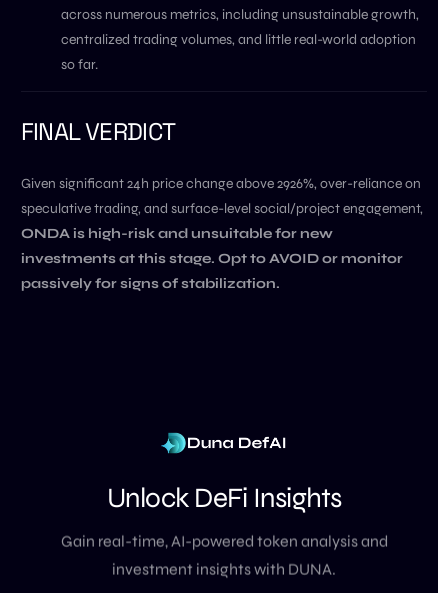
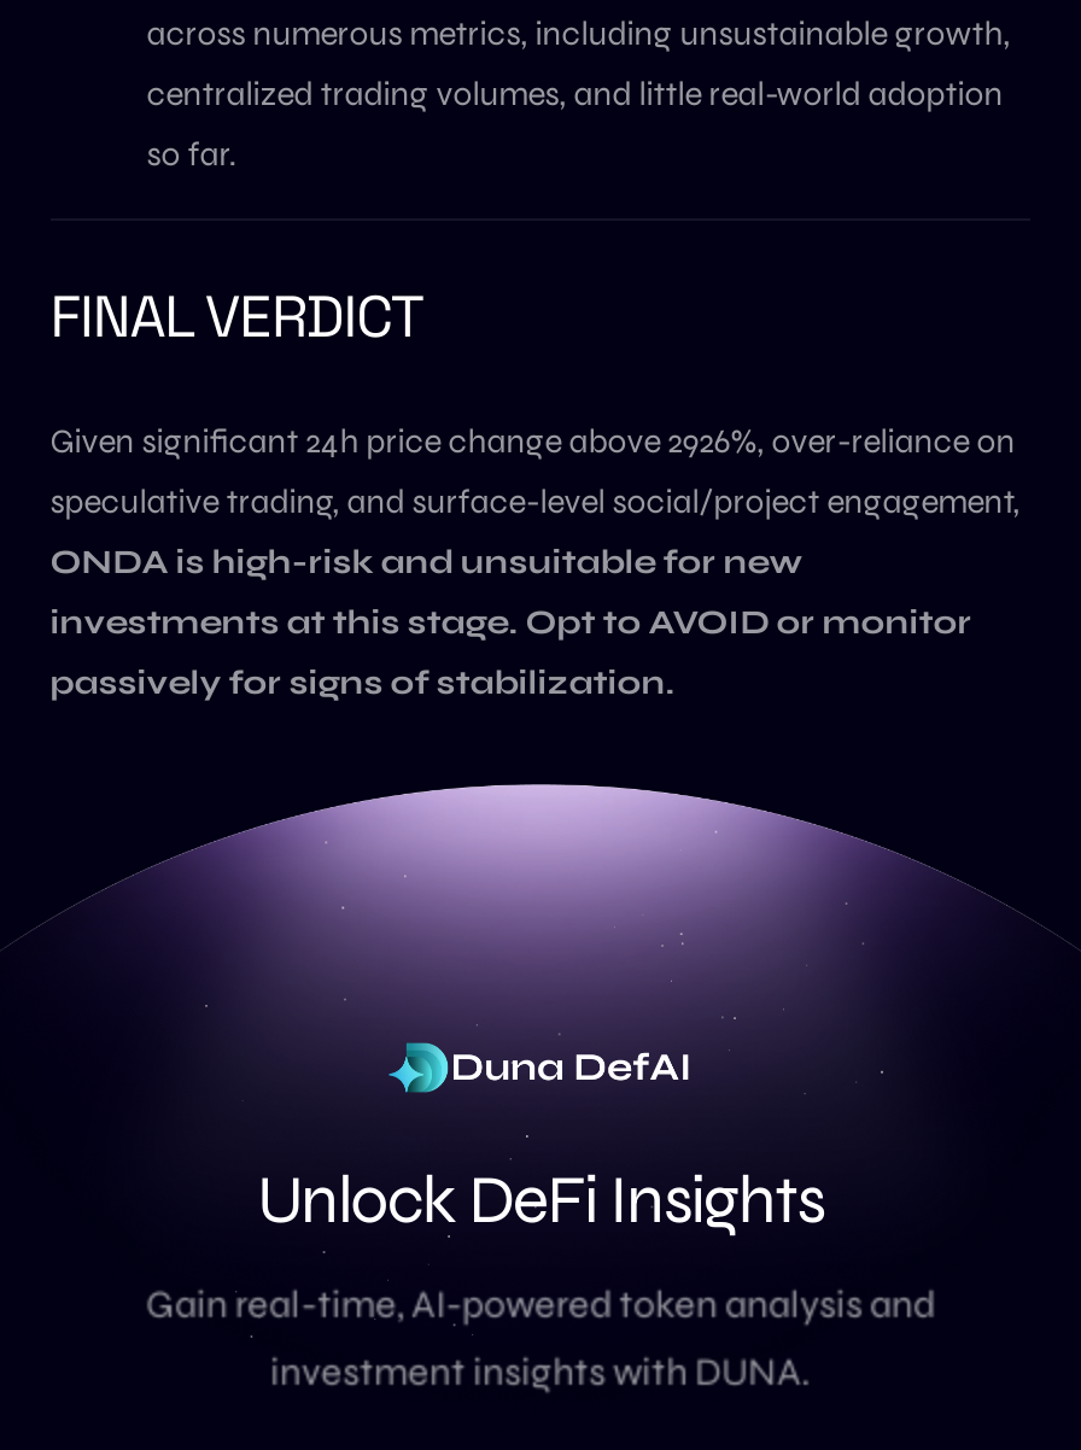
none -> [89,780,989,1145] [image]

